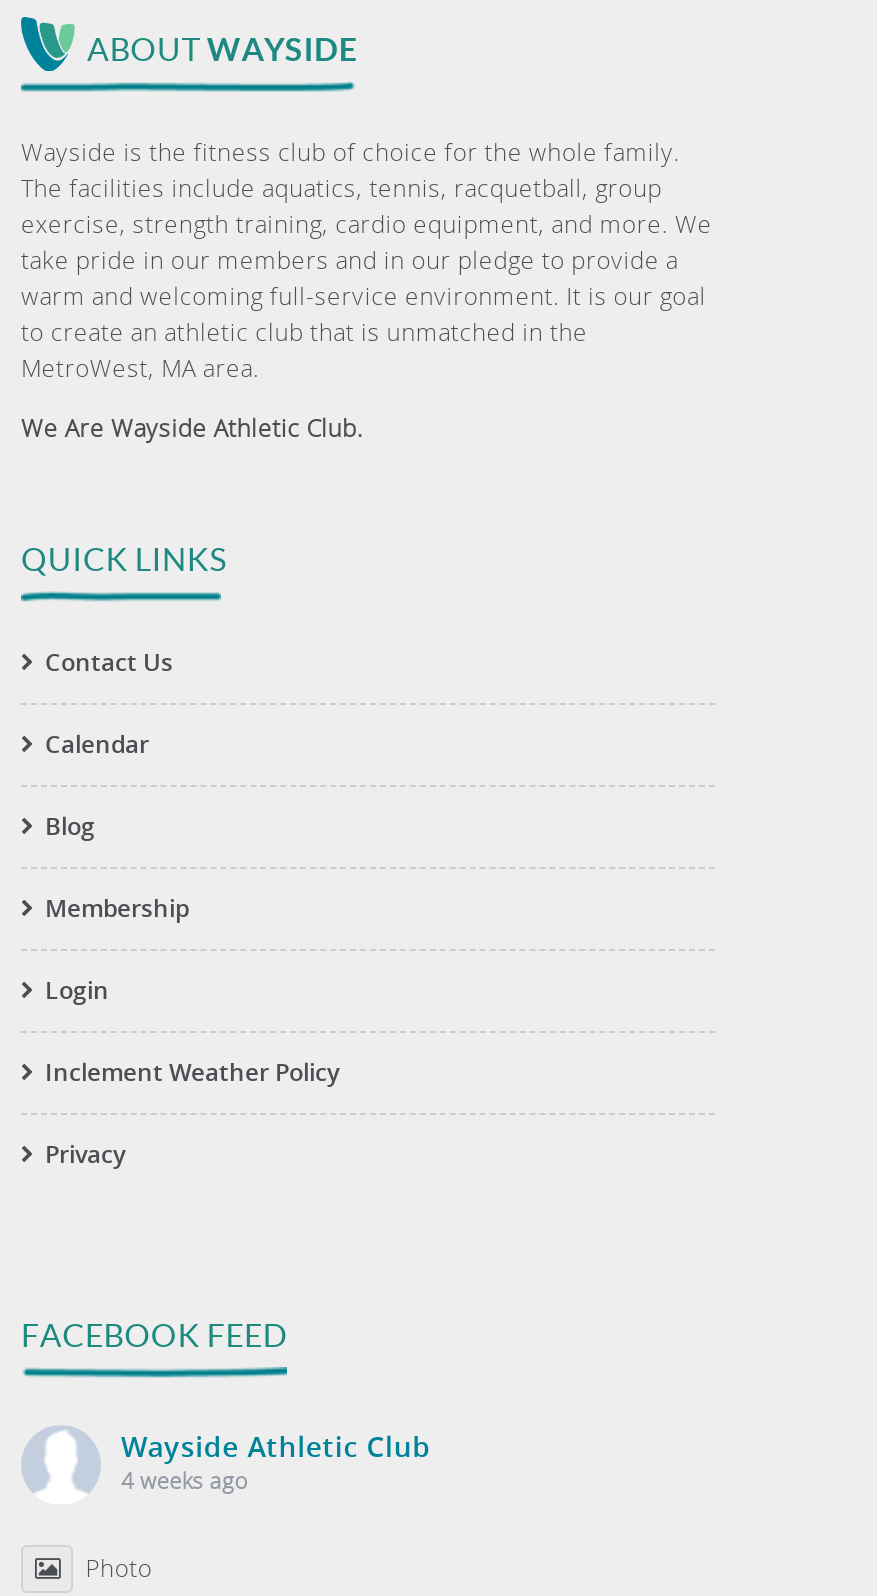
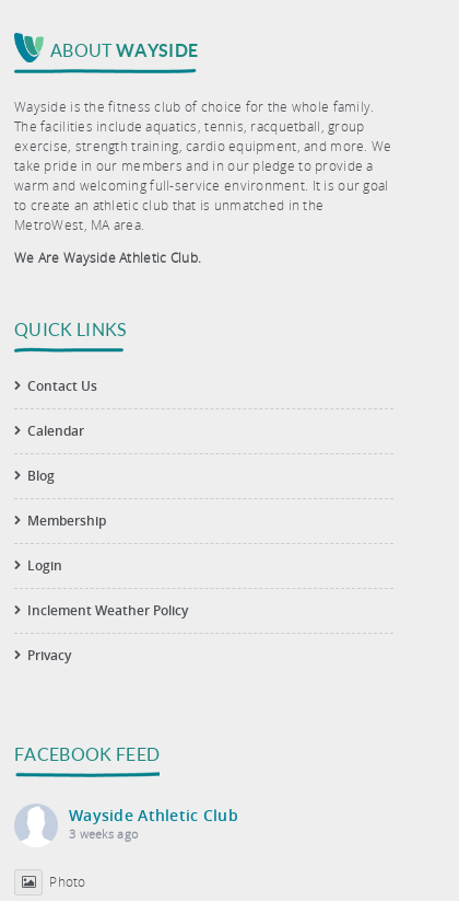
[121,1465,247,1495] 4 weeks ago -> [69,825,138,842] 3 weeks ago

